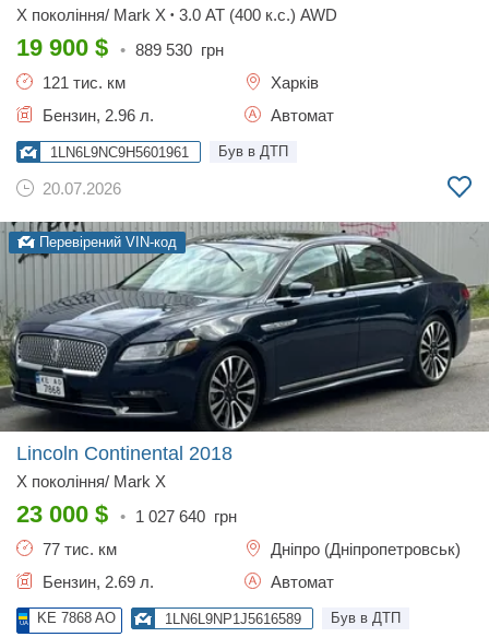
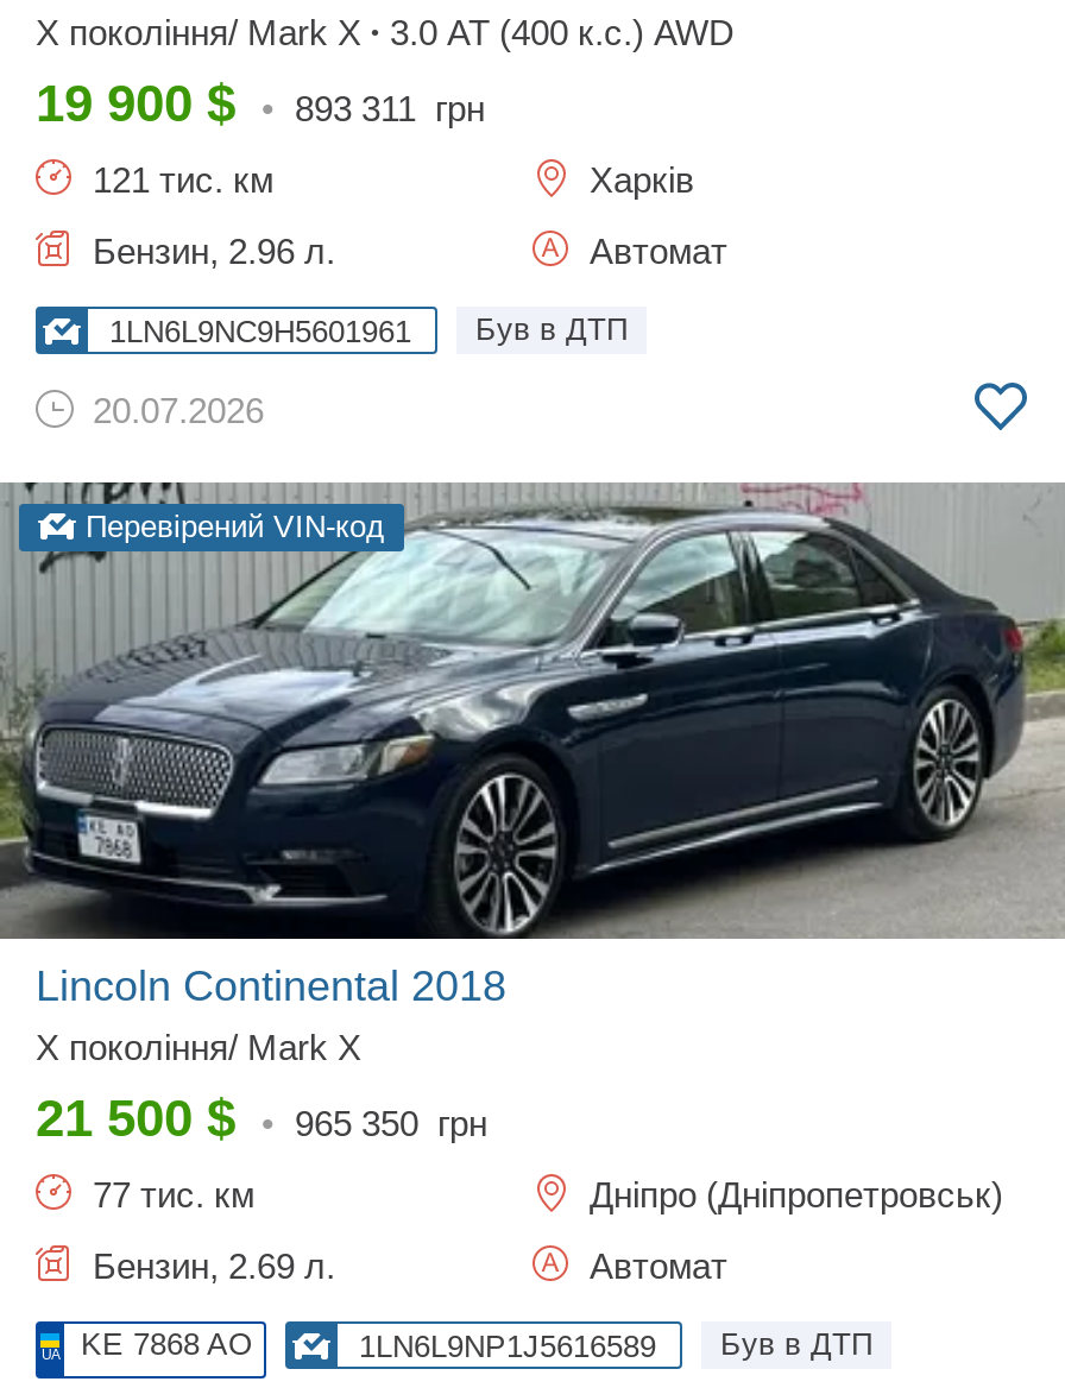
[16,34,224,61] 19 900 $ • 889 530 грн -> [36,74,485,133] 19 900 $ • 893 311 грн
[16,500,237,528] 23 000 $ • 1 027 640 грн -> [36,1089,487,1148] 21 500 $ • 965 350 грн

